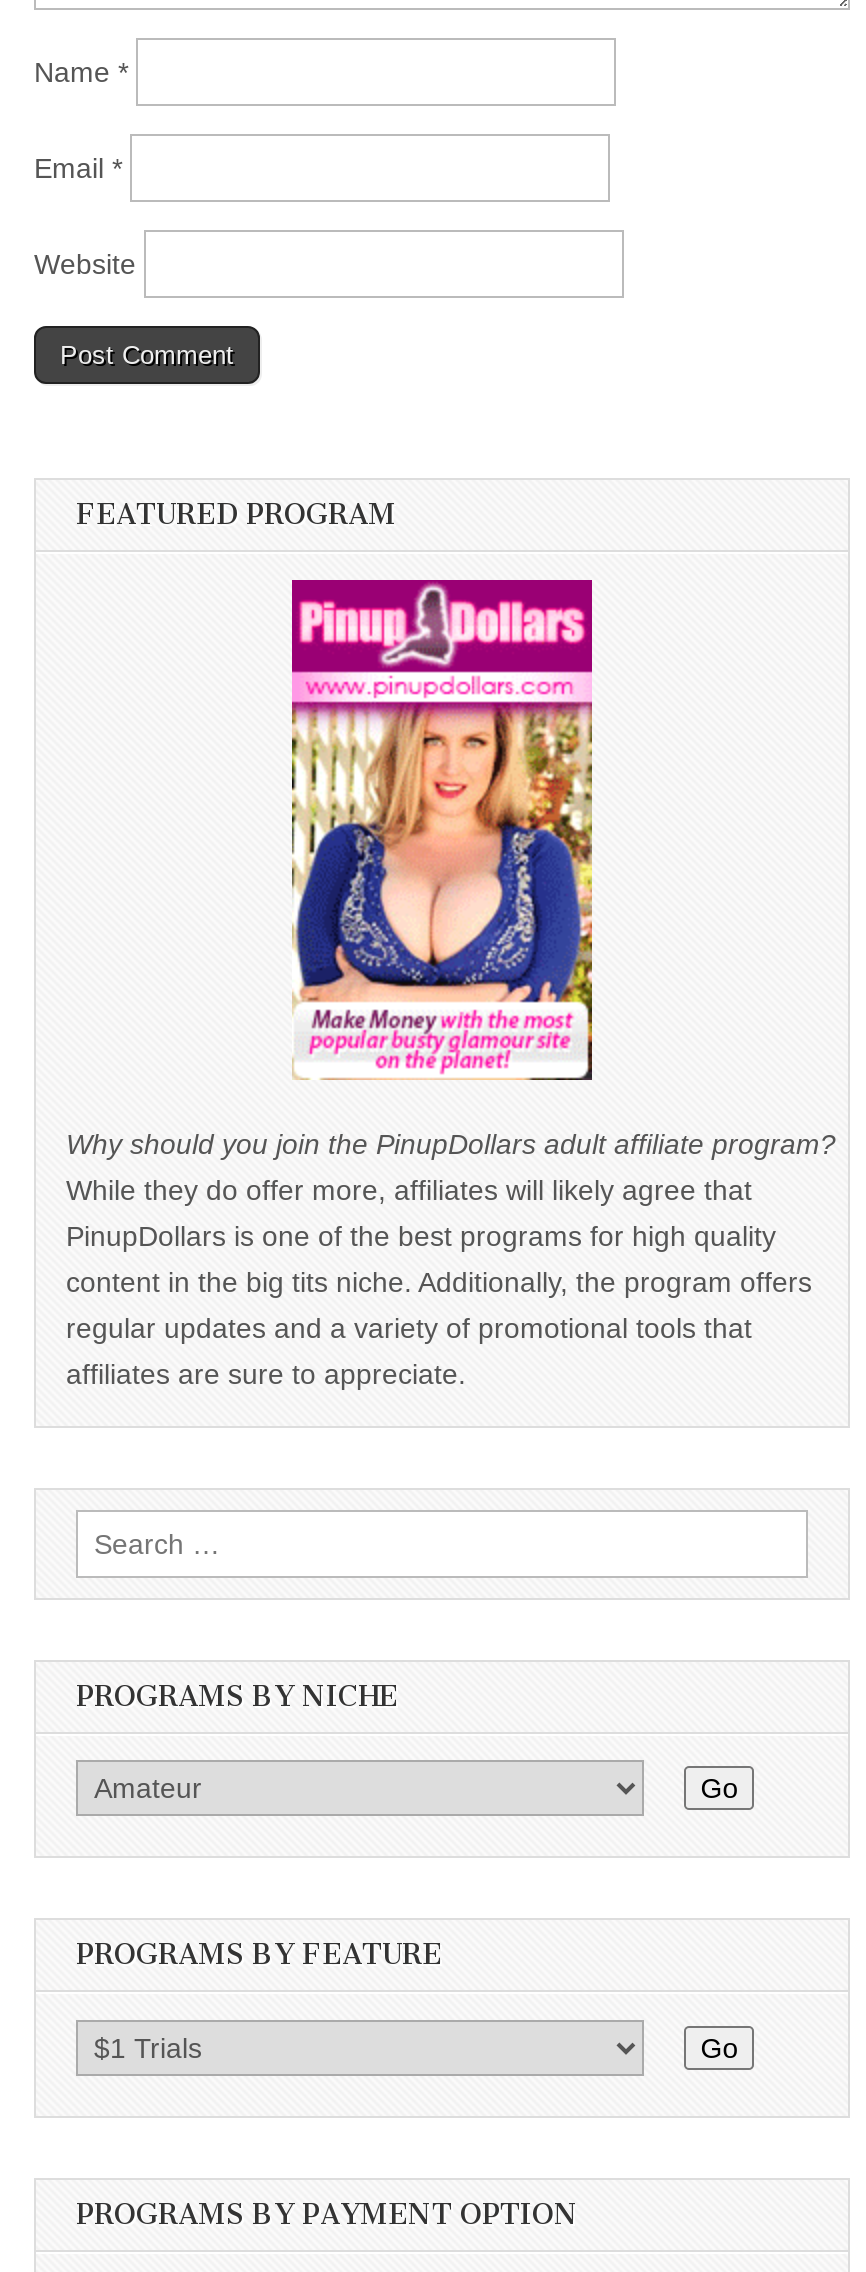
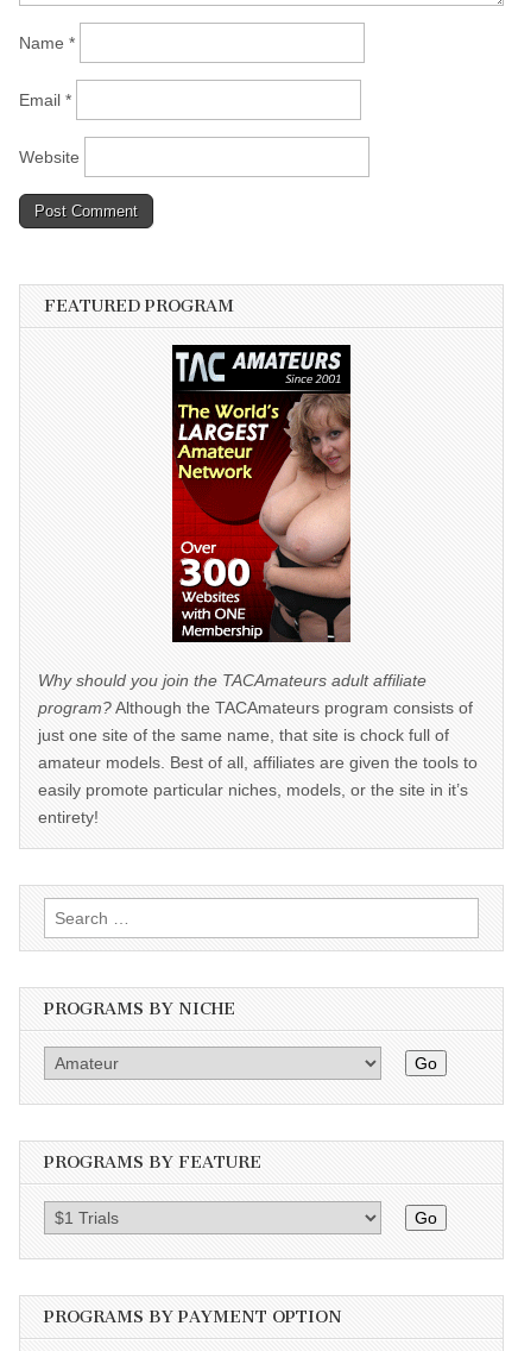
[66,578,836,1390] [image] | Why should you join the PinupDollars adult affiliate program? | While they do offer more, affiliates will likely agree that | PinupDollars is one of the best programs for high quality | content in the big tits niche. Additionally, the program offers | regular updates and a variety of promotional tools that | affiliates are sure to appreciate. -> [38,344,478,827] [image] | Why should you join the TACAmateurs adult affiliate | program? Although the TACAmateurs program consists of | just one site of the same name, that site is chock full of | amateur models. Best of all, affiliates are given the tools to | easily promote particular niches, models, or the site in it’s | entirety!

